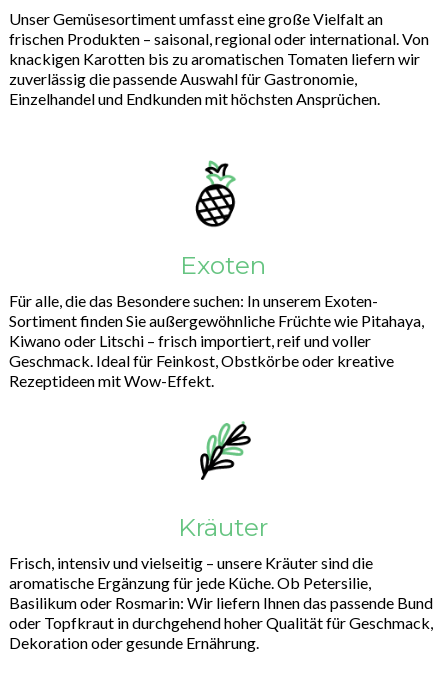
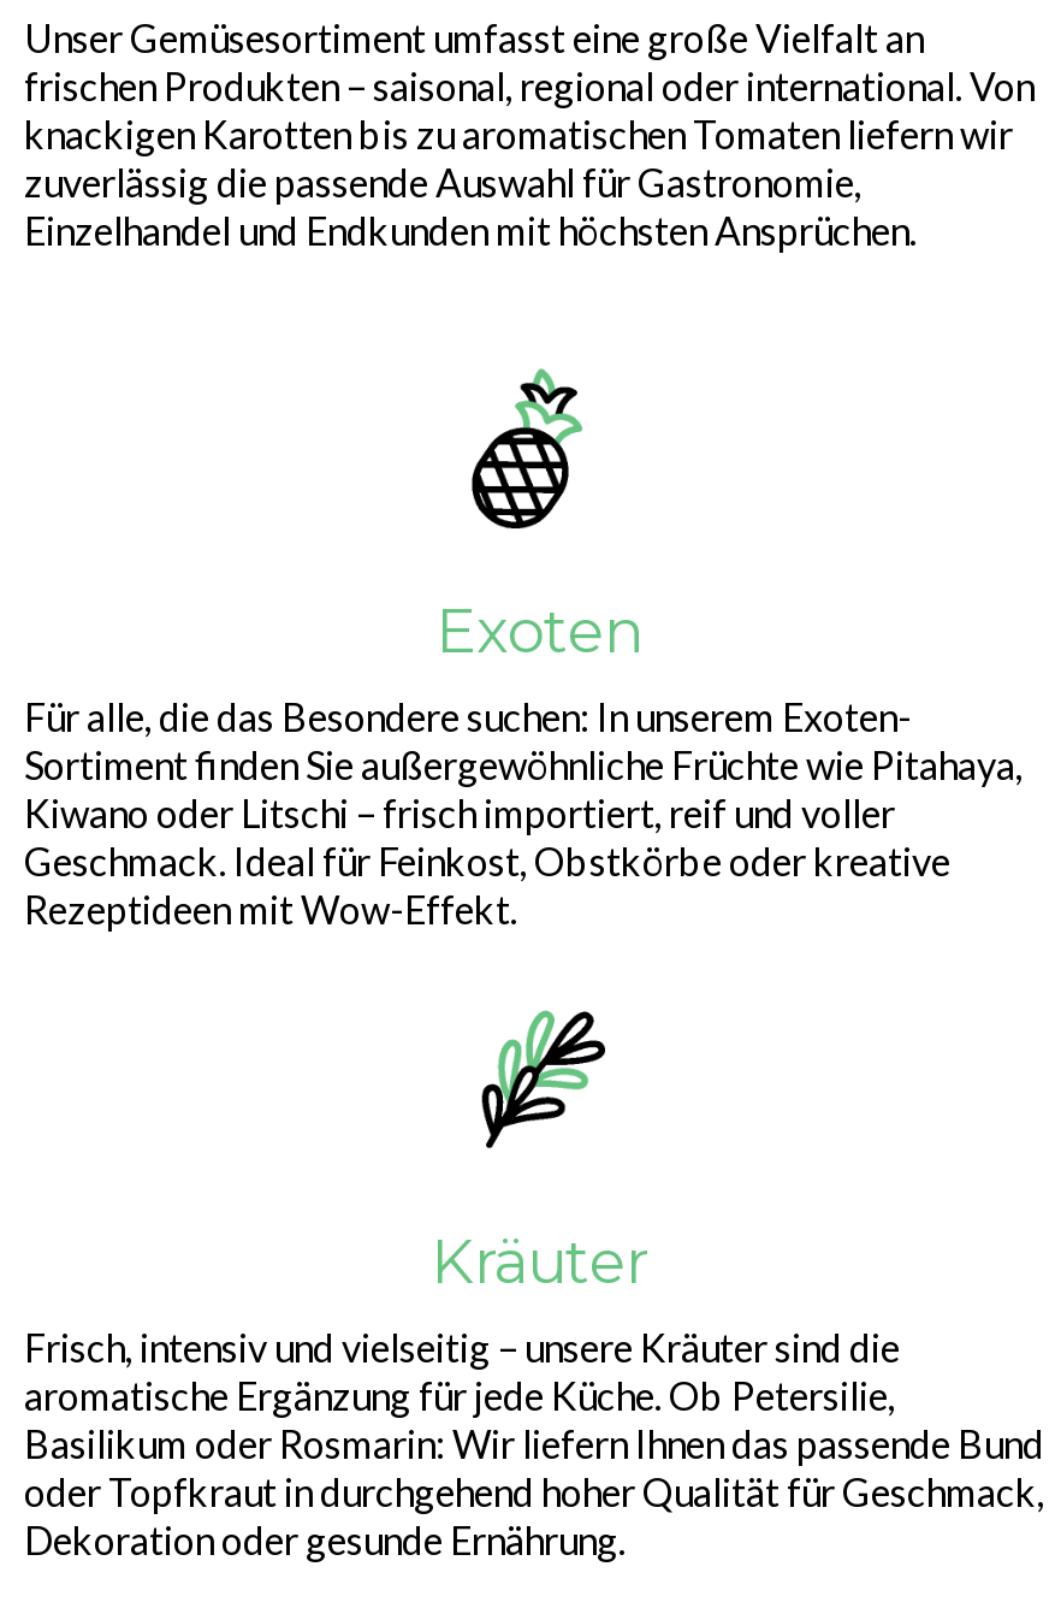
[195,157,241,228] [image] -> [469,366,585,539] [image]

